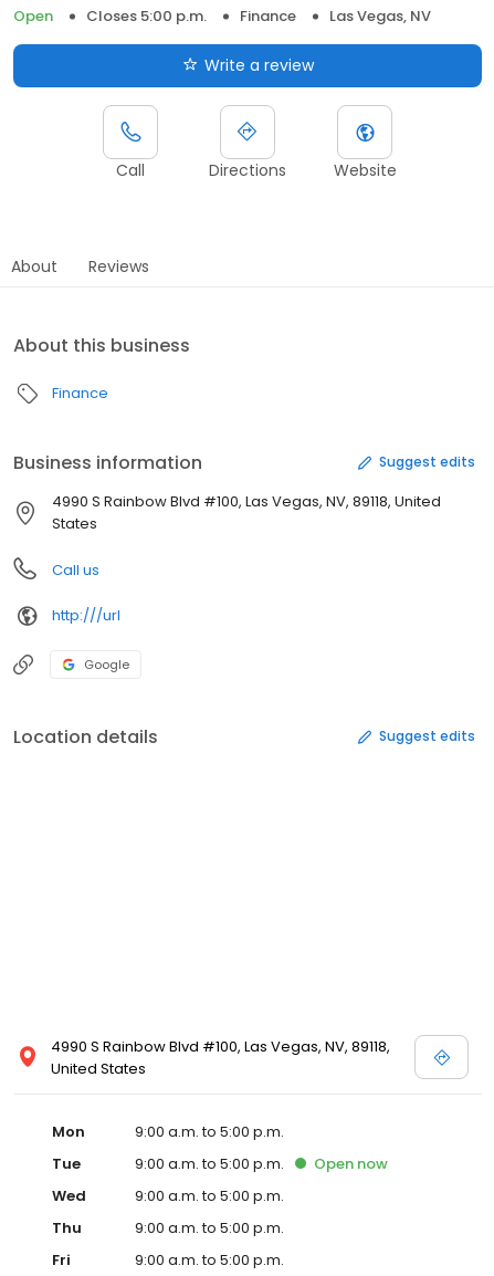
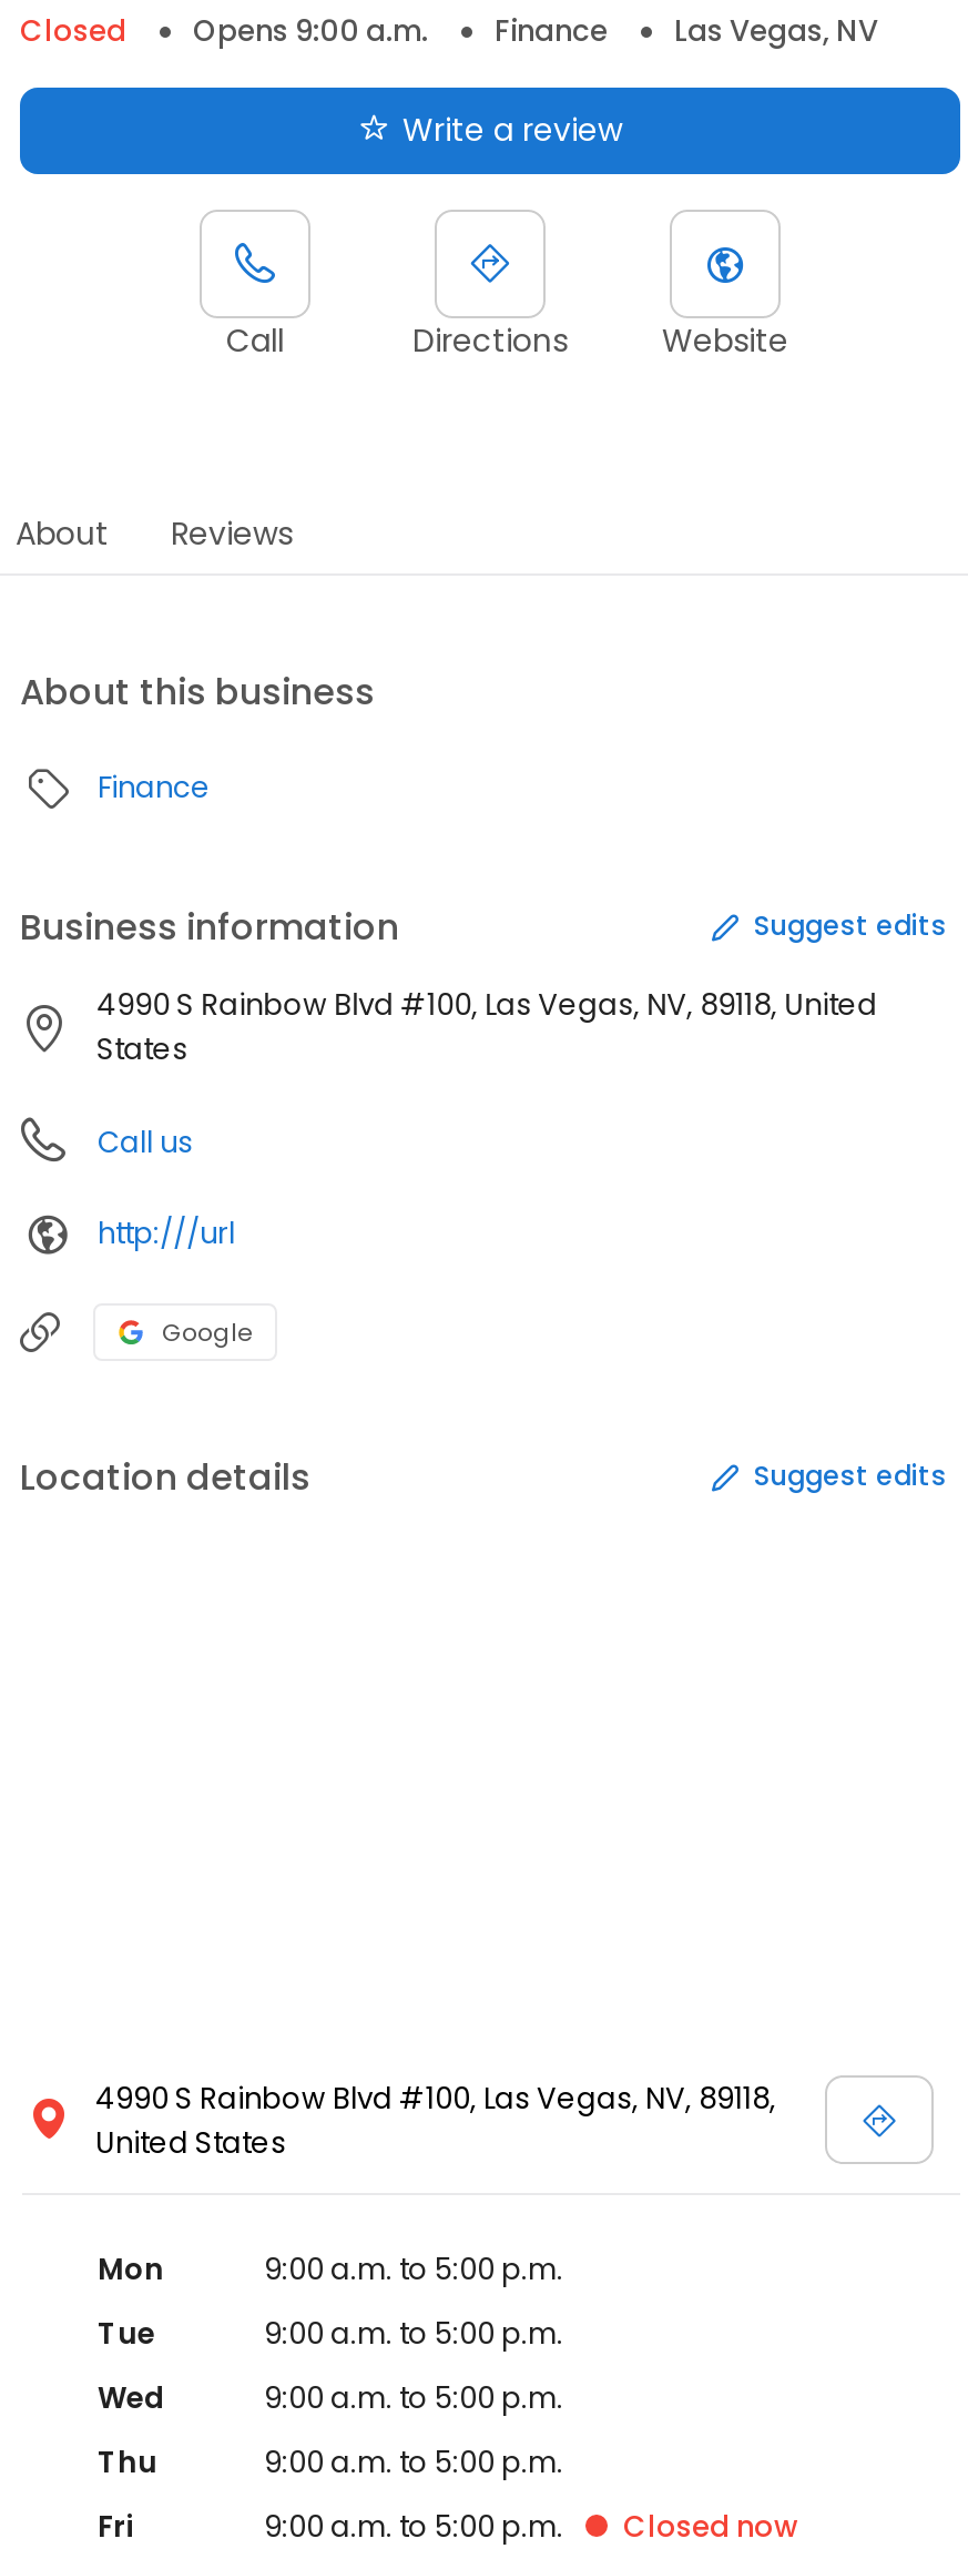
[13,5,207,26] Open | Closes 5:00 p.m. -> [20,10,428,52] Closed | Opens 9:00 a.m.
[314,1153,388,1174] Open now -> none
none -> [623,2506,798,2548] Closed now

